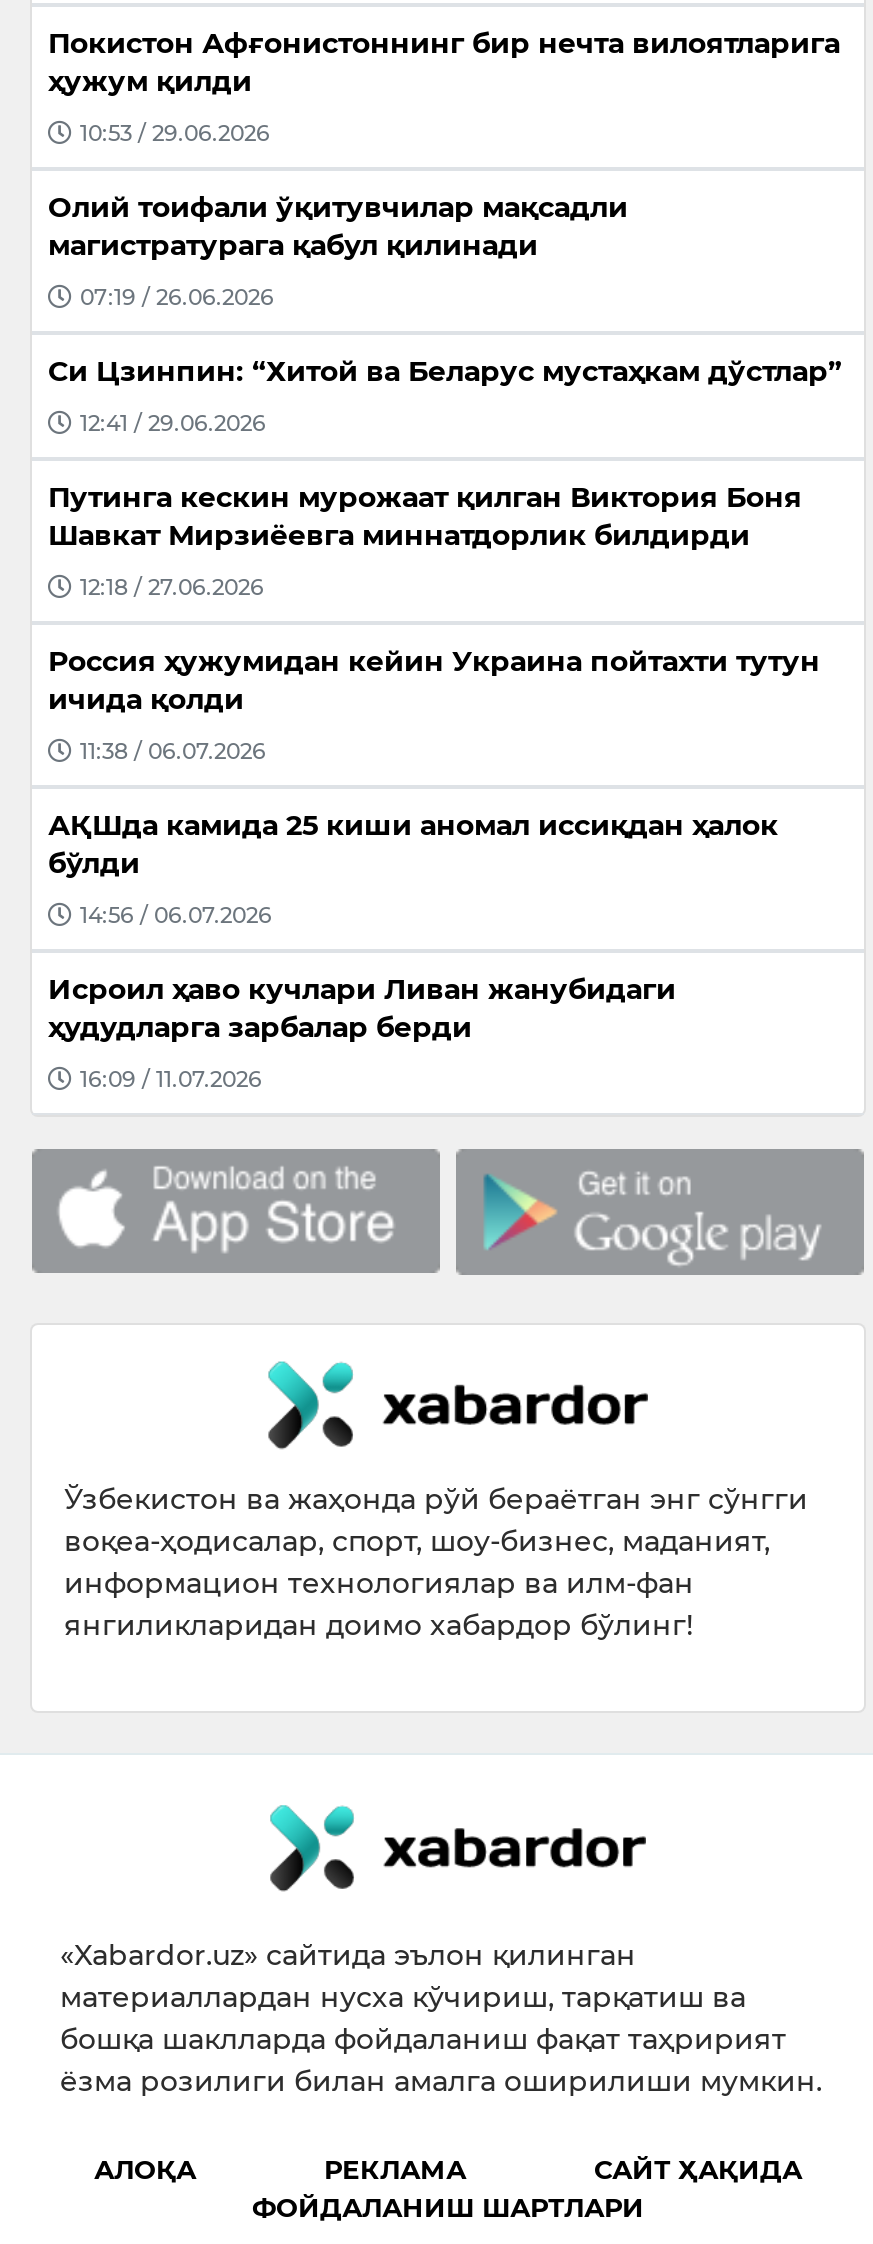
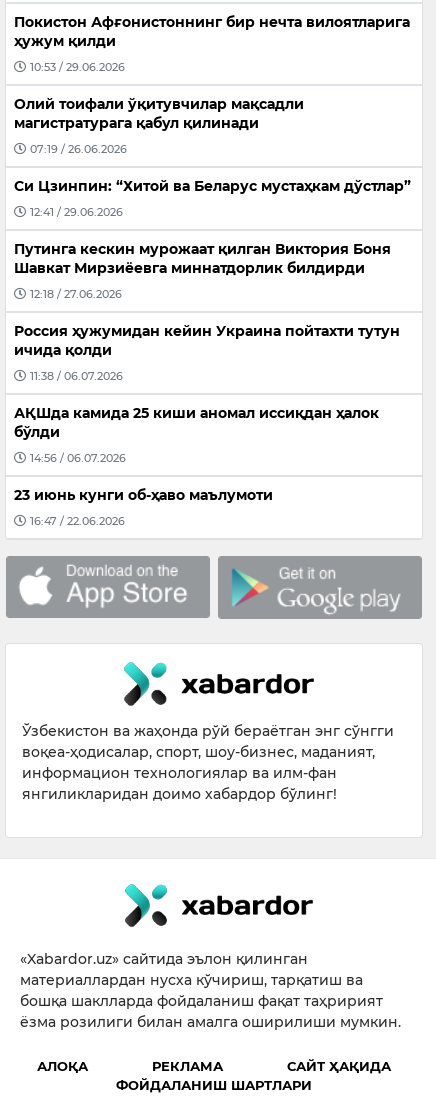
[48,971,676,1045] Исроил ҳаво кучлари Ливан жанубидаги | ҳудудларга зарбалар берди -> [14,486,273,504] 23 июнь кунги об-ҳаво маълумоти
[80,1064,262,1092] 16:09 / 11.07.2026 -> [30,514,125,528] 16:47 / 22.06.2026

